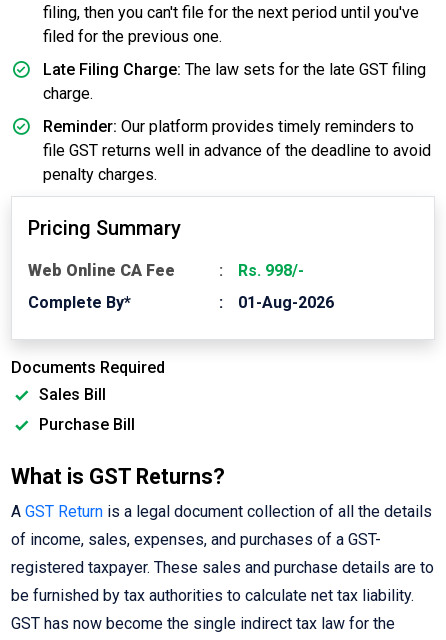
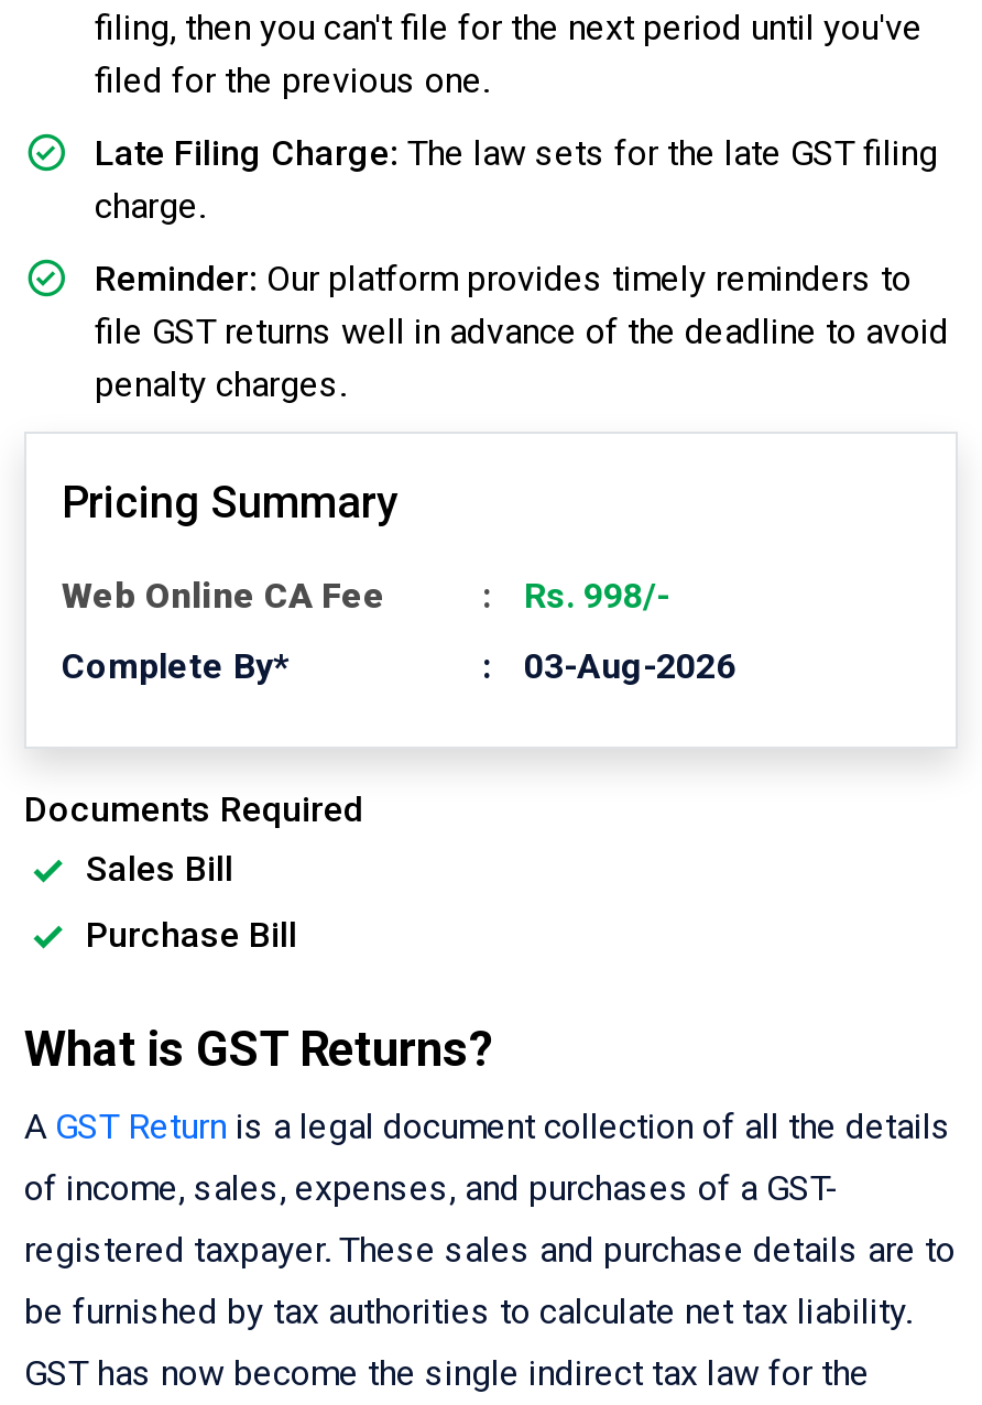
[238,293,334,312] 01-Aug-2026 -> [524,646,735,688] 03-Aug-2026

